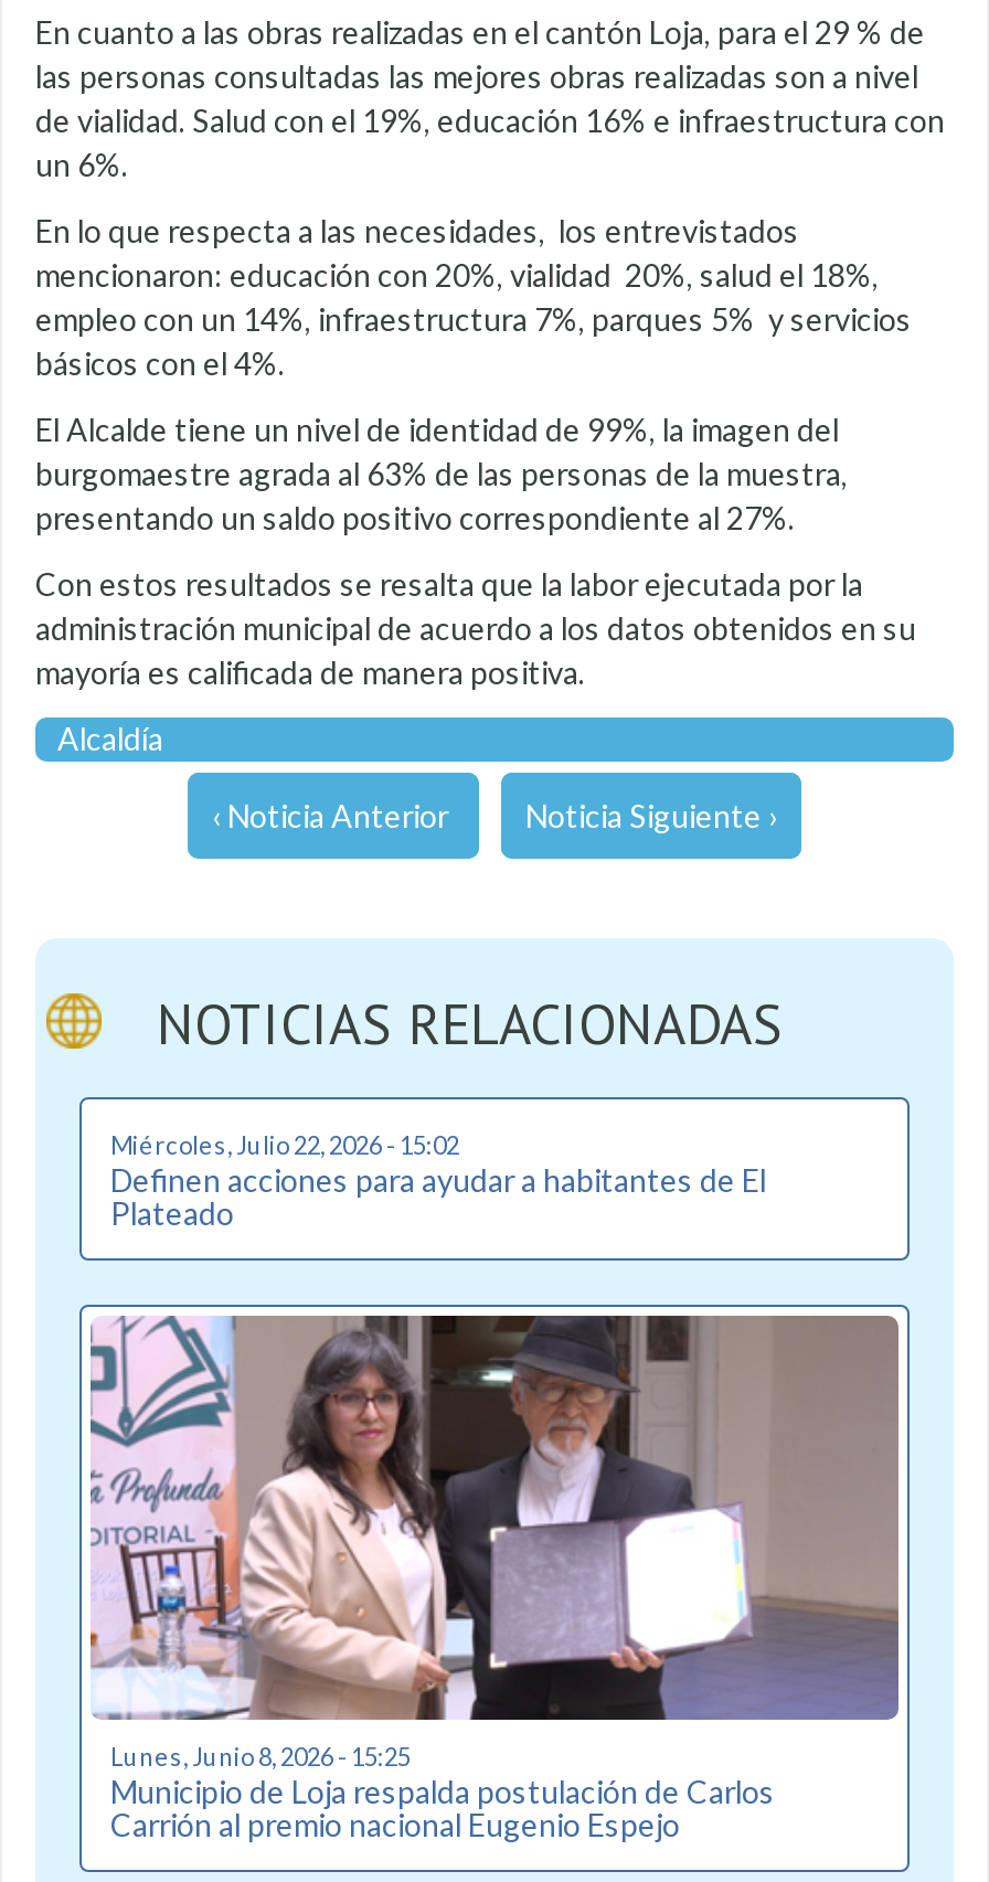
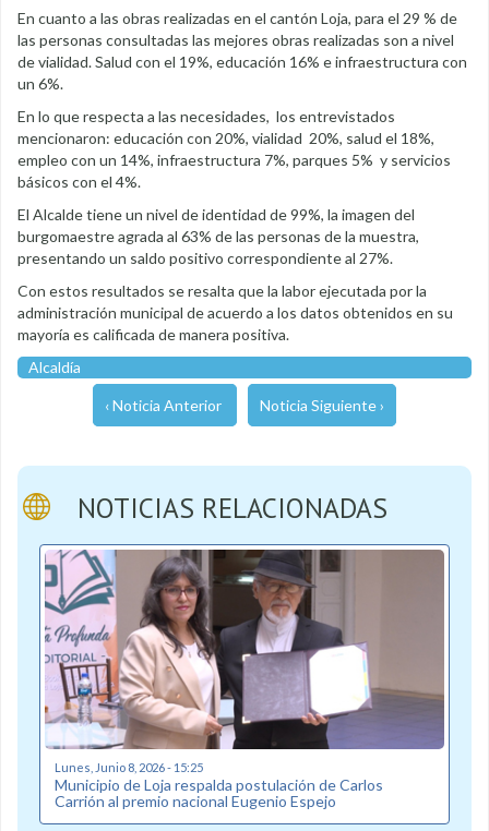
[110,1131,766,1232] Miércoles, Julio 22, 2026 - 15:02 | Definen acciones para ayudar a habitantes de El | Plateado -> none

